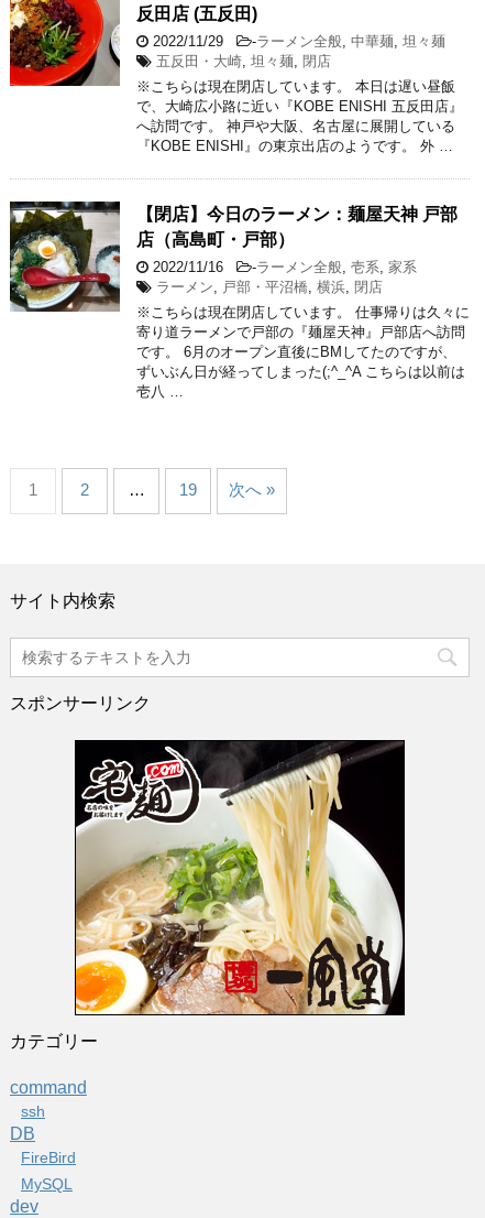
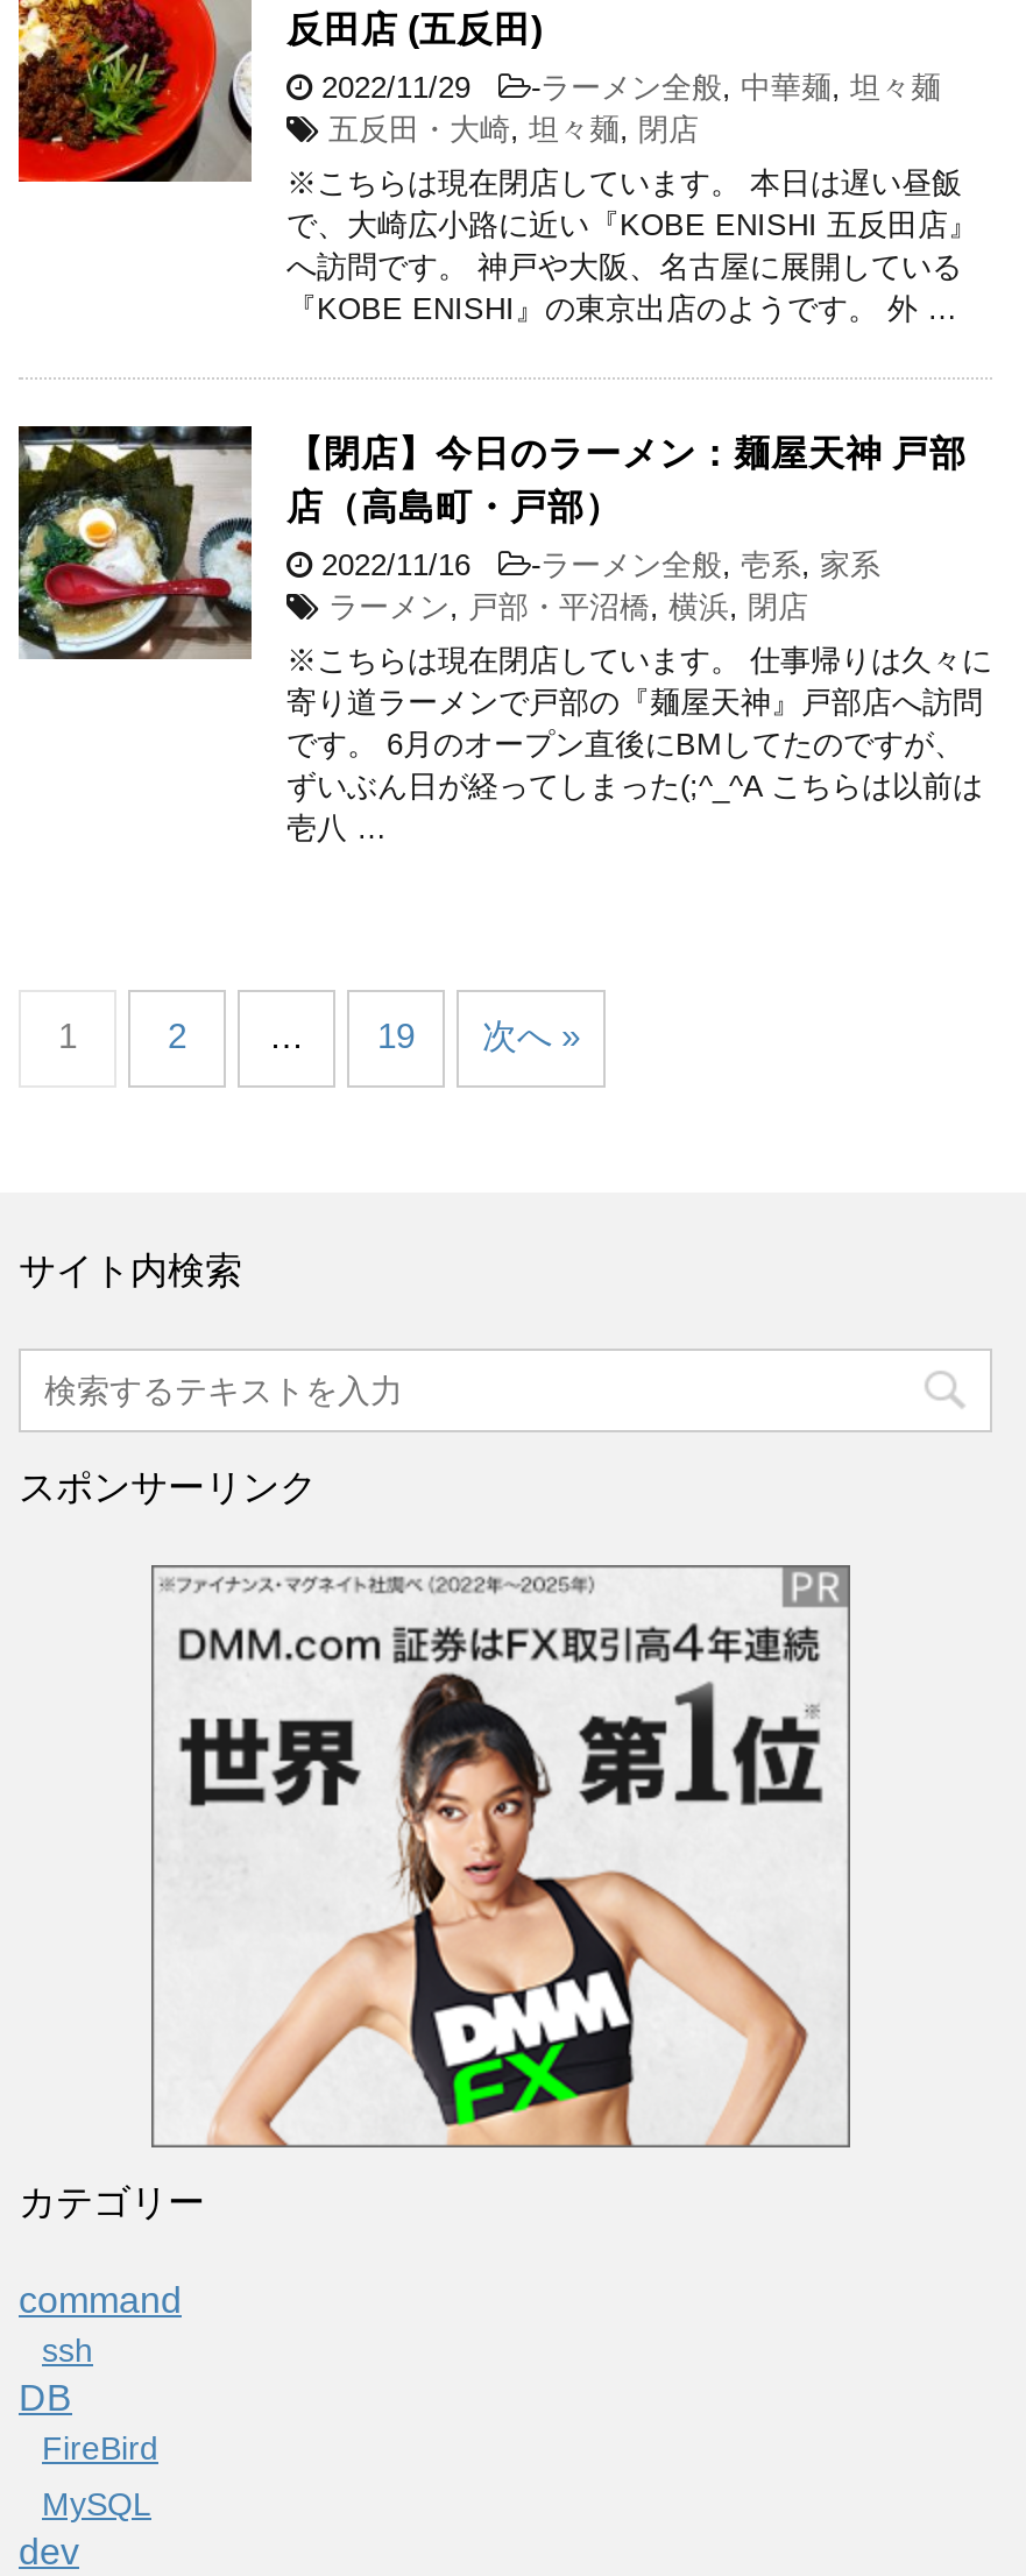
[75,740,406,1015] [image] -> [154,1567,855,2147] [image]

